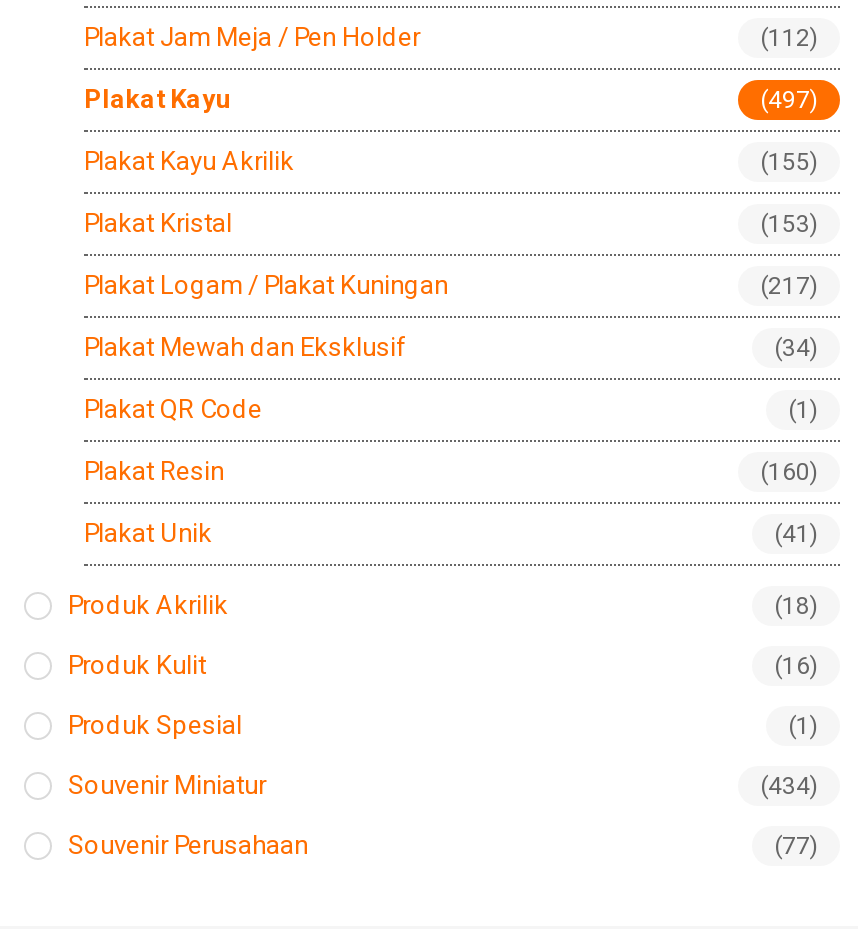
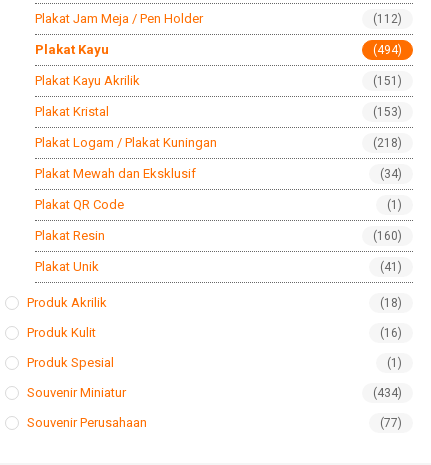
[760,85,818,113] (497) -> [373,43,402,57] (494)
[760,147,818,175] (155) -> [373,74,402,88] (151)
[760,271,818,299] (217) -> [373,136,402,150] (218)

